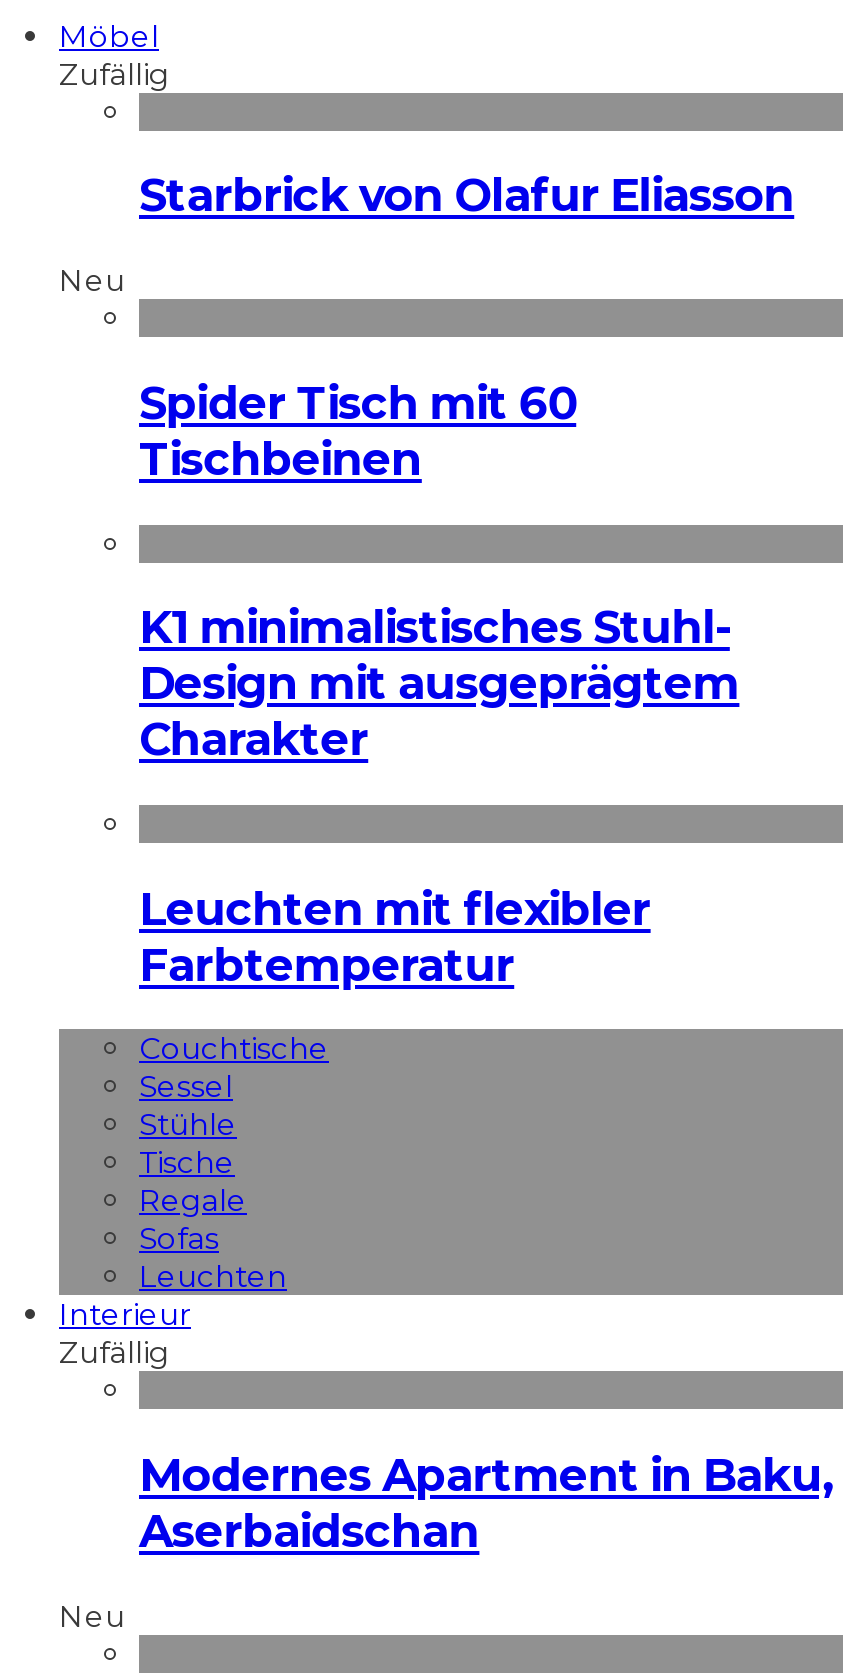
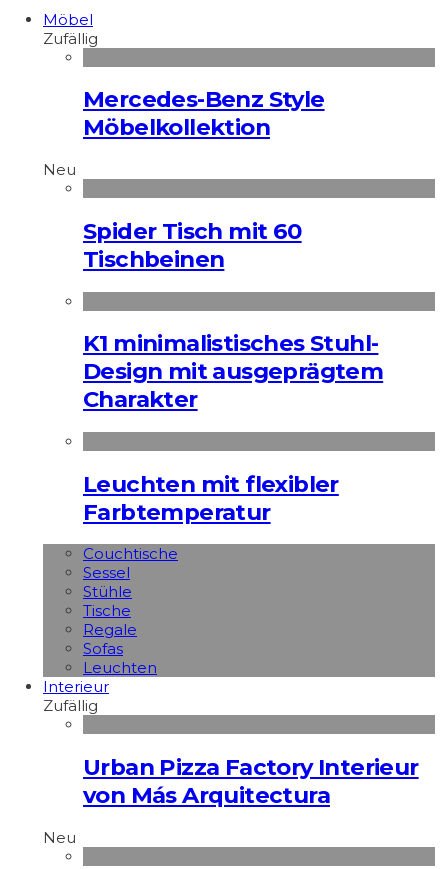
[139,168,794,224] Starbrick von Olafur Eliasson -> [83,85,325,141] Mercedes-Benz Style | Möbelkollektion
[139,1447,833,1559] Modernes Apartment in Baku, | Aserbaidschan -> [83,753,419,809] Urban Pizza Factory Interieur | von Más Arquitectura

